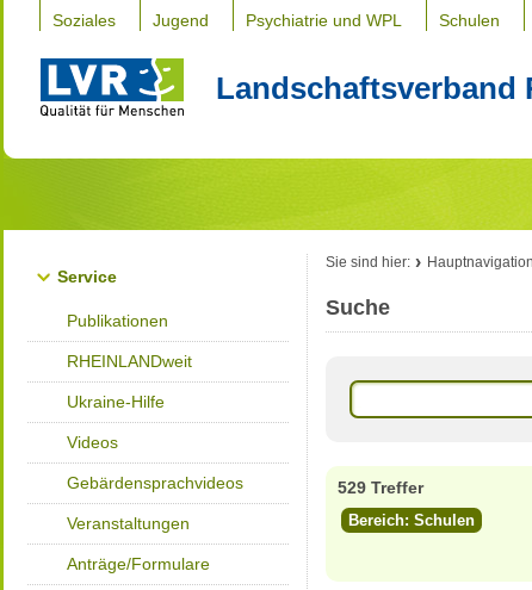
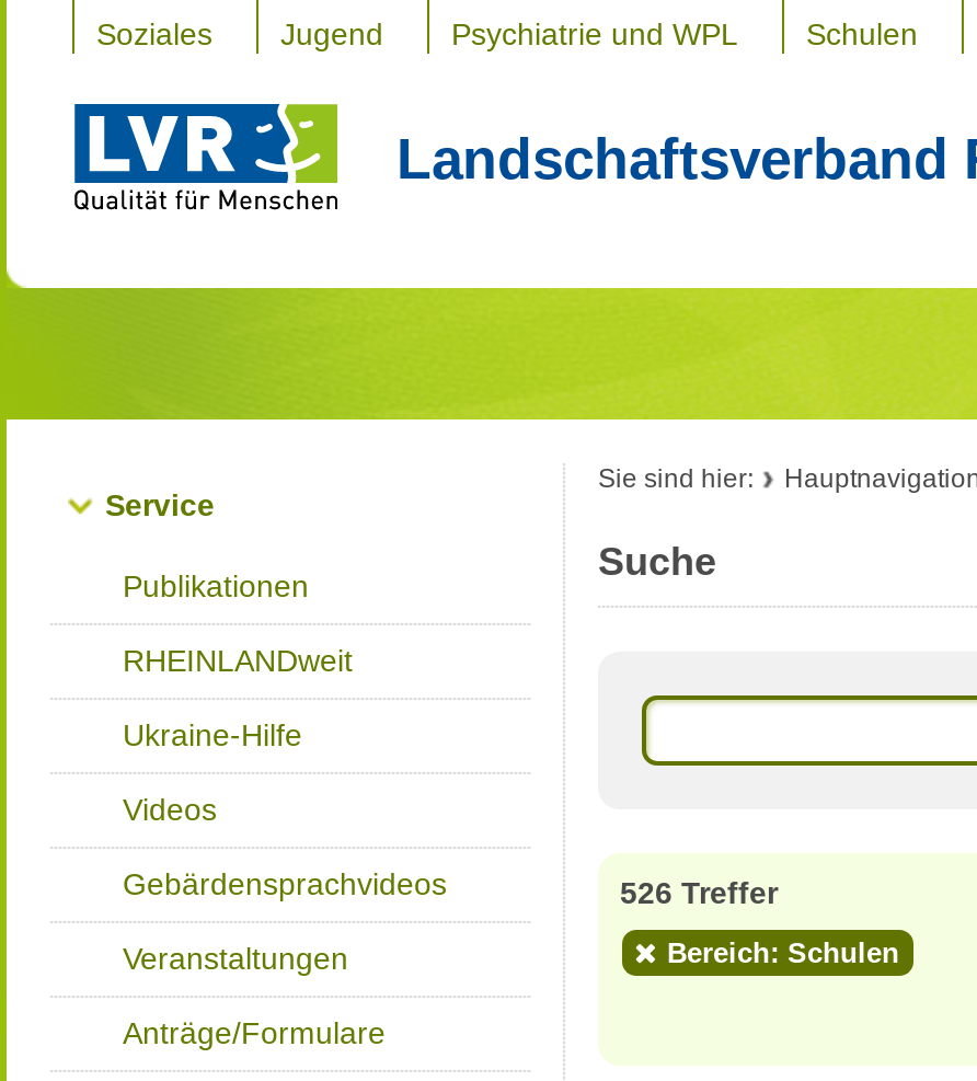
[338,478,423,497] 529 Treffer -> [620,875,778,910] 526 Treffer

